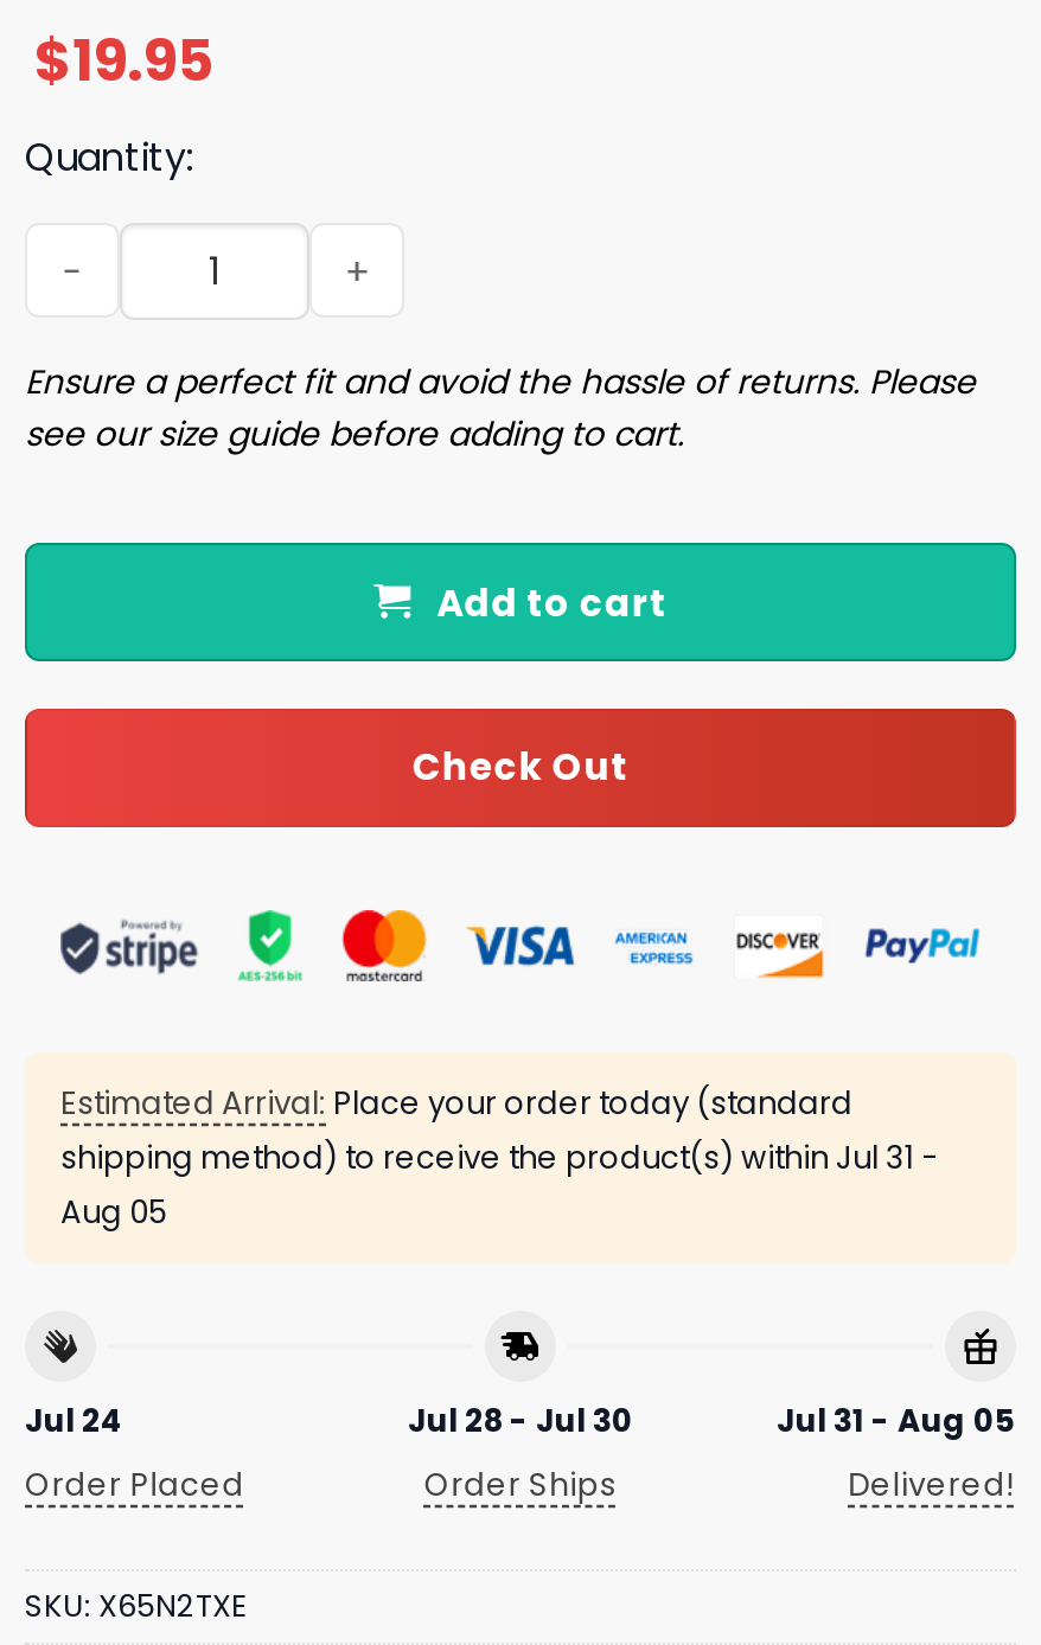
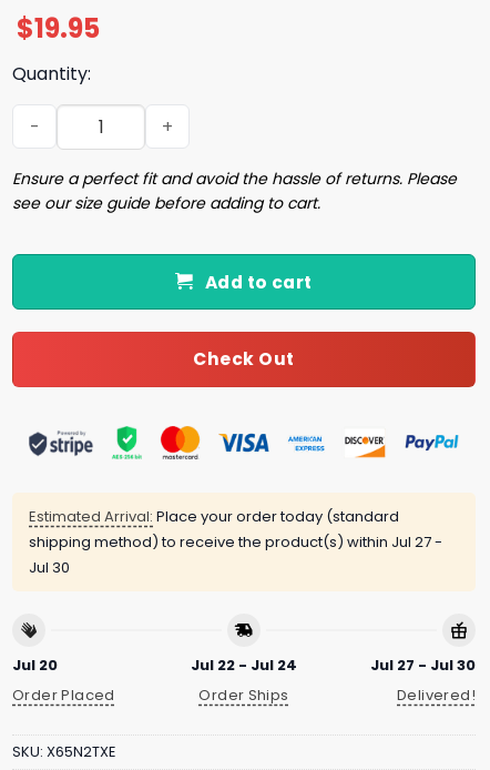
[60,1136,938,1236] shipping method) to receive the product(s) within Jul 31 - | Aug 05 -> [29,532,442,578] shipping method) to receive the product(s) within Jul 27 - | Jul 30
[25,1398,124,1443] Jul 24 -> [12,654,58,676] Jul 20
[408,1398,633,1443] Jul 28 - Jul 30 -> [191,654,297,676] Jul 22 - Jul 24
[777,1398,1016,1443] Jul 31 - Aug 05 -> [370,654,476,676] Jul 27 - Jul 30

